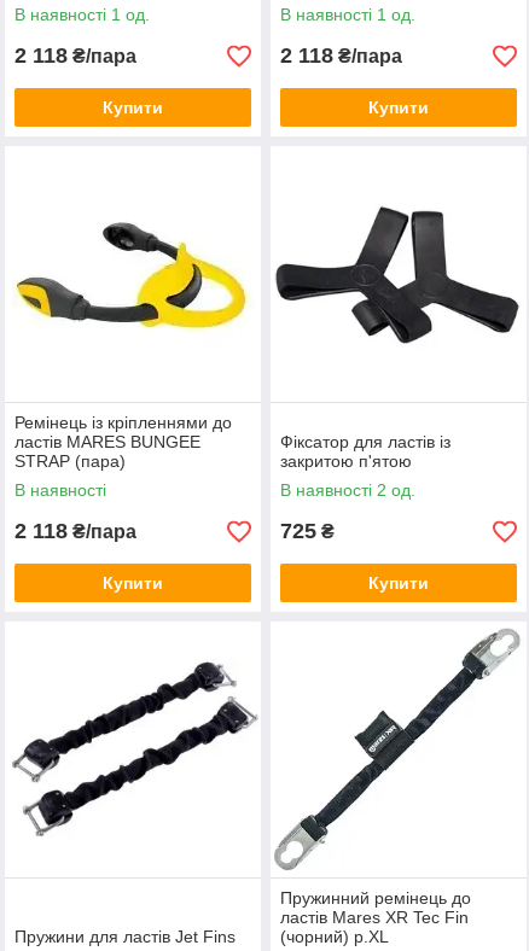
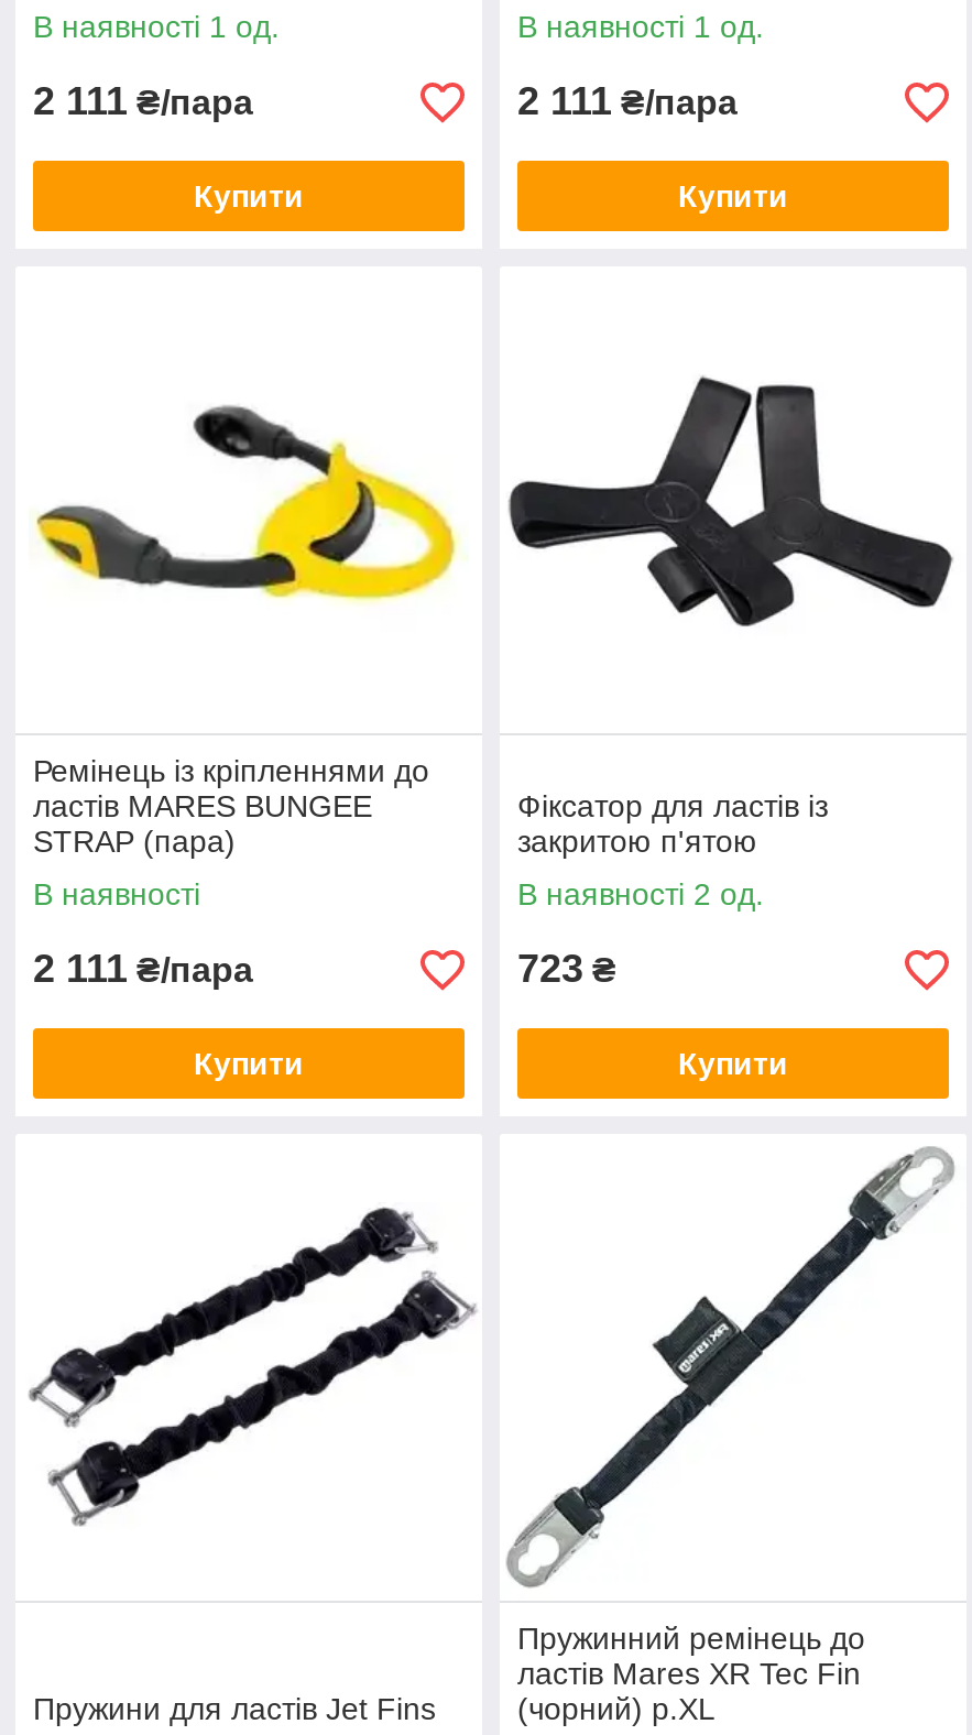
[14,43,136,68] 2 118 ₴/пара -> [33,79,253,123] 2 111 ₴/пара
[280,43,402,68] 2 118 ₴/пара -> [517,79,738,123] 2 111 ₴/пара
[14,519,136,543] 2 118 ₴/пара -> [33,947,253,991] 2 111 ₴/пара
[280,519,335,543] 725 ₴ -> [517,947,616,991] 723 ₴

